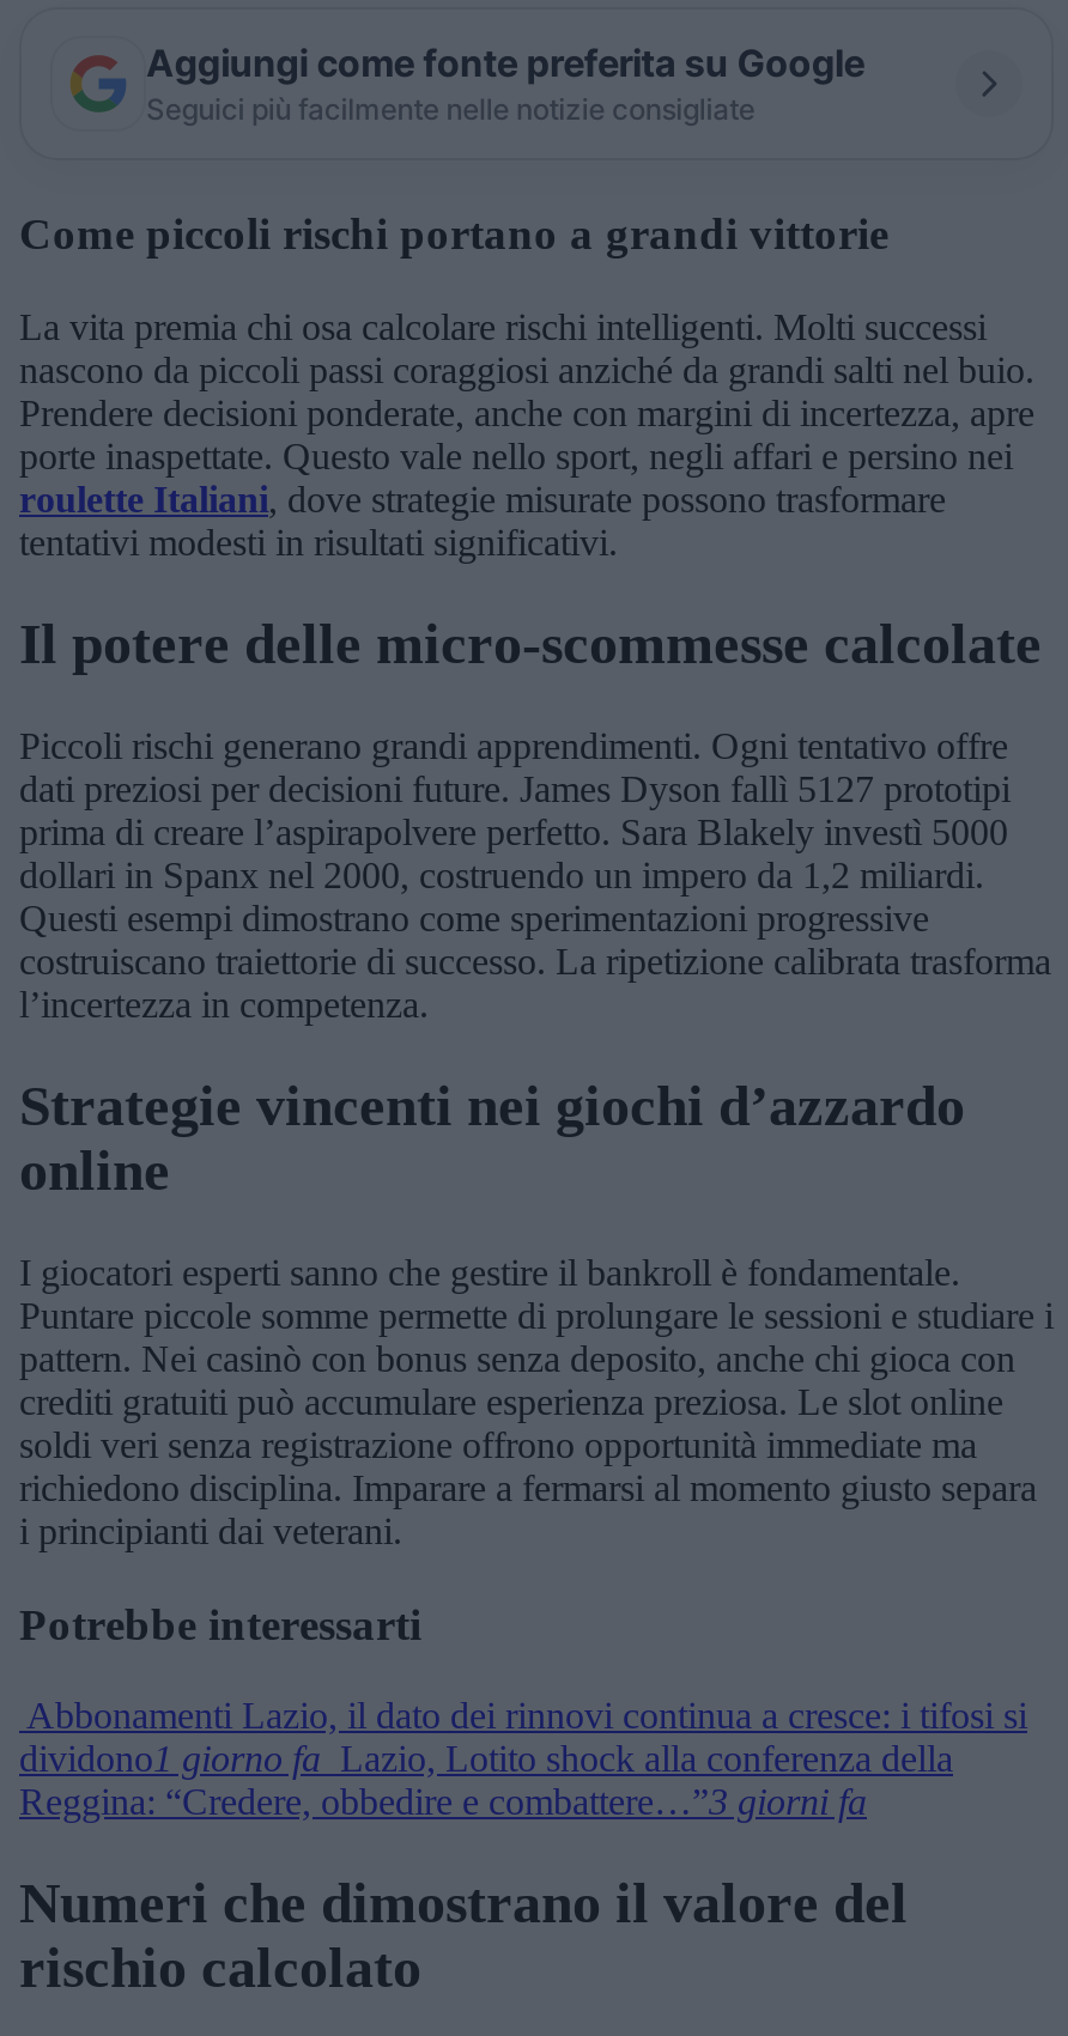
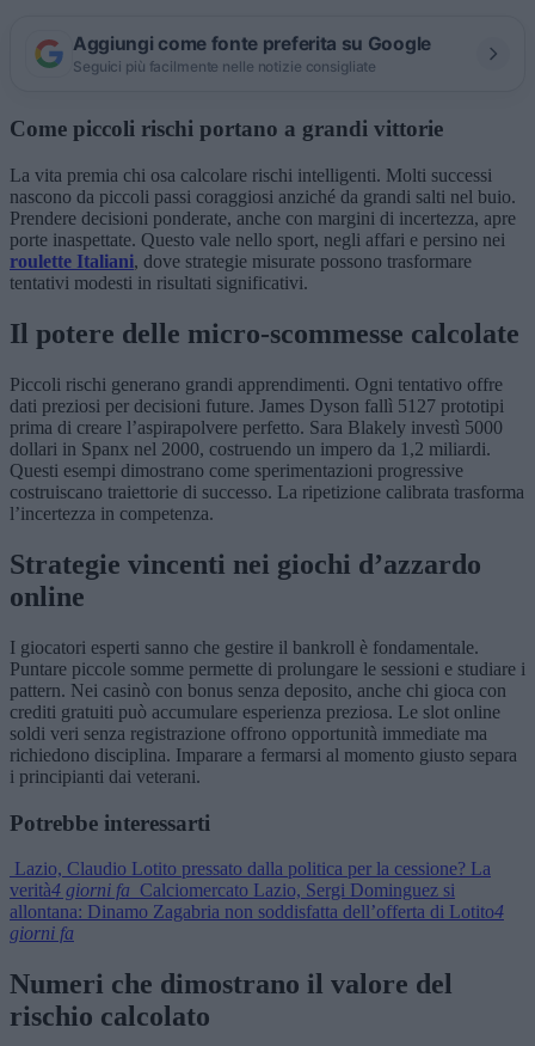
[19,1695,1027,1822] Abbonamenti Lazio, il dato dei rinnovi continua a cresce: i tifosi si | dividono1 giorno fa Lazio, Lotito shock alla conferenza della | Reggina: “Credere, obbedire e combattere…”3 giorni fa -> [10,859,504,943] Lazio, Claudio Lotito pressato dalla politica per la cessione? La | verità4 giorni fa Calciomercato Lazio, Sergi Dominguez si | allontana: Dinamo Zagabria non soddisfatta dell’offerta di Lotito4 | giorni fa

